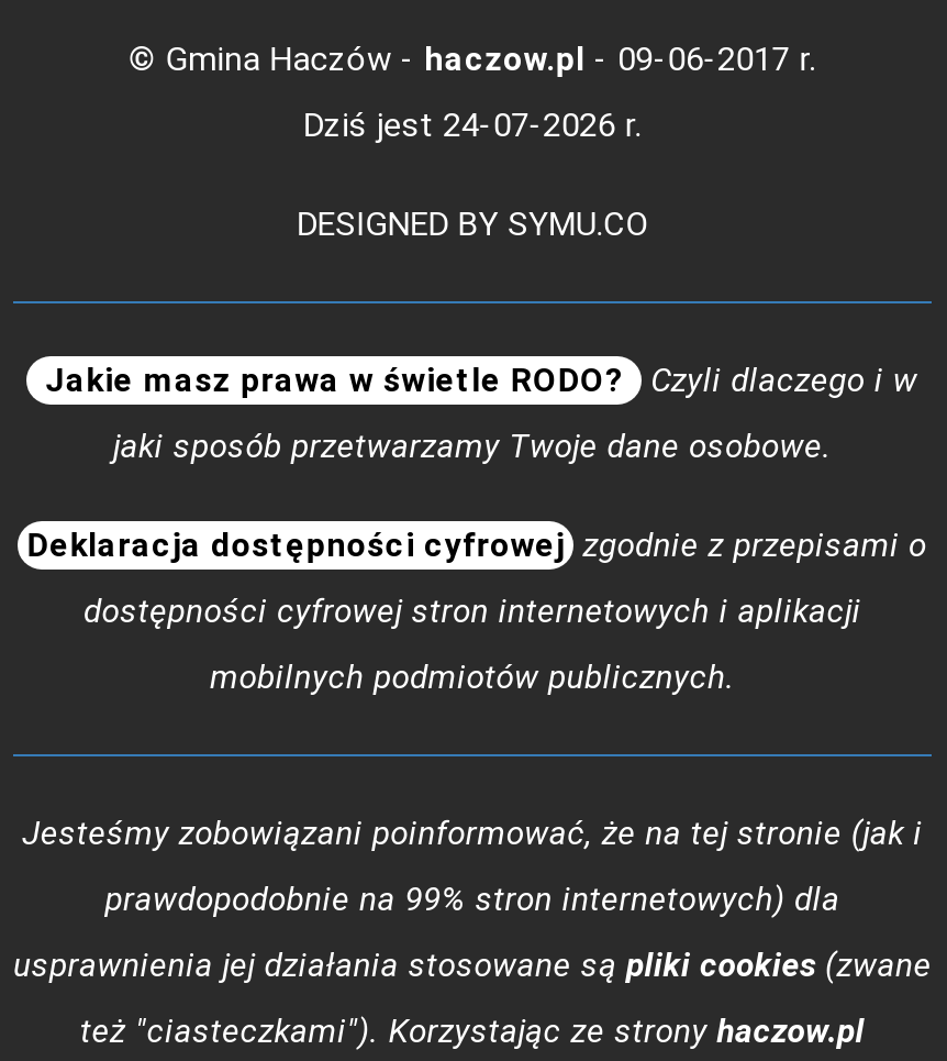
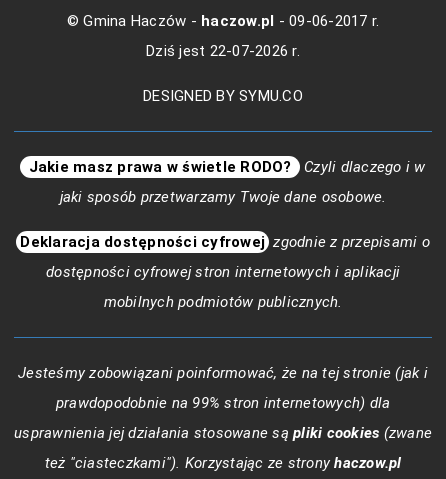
[303,106,641,146] Dziś jest 24-07-2026 r. -> [146,42,300,60] Dziś jest 22-07-2026 r.

